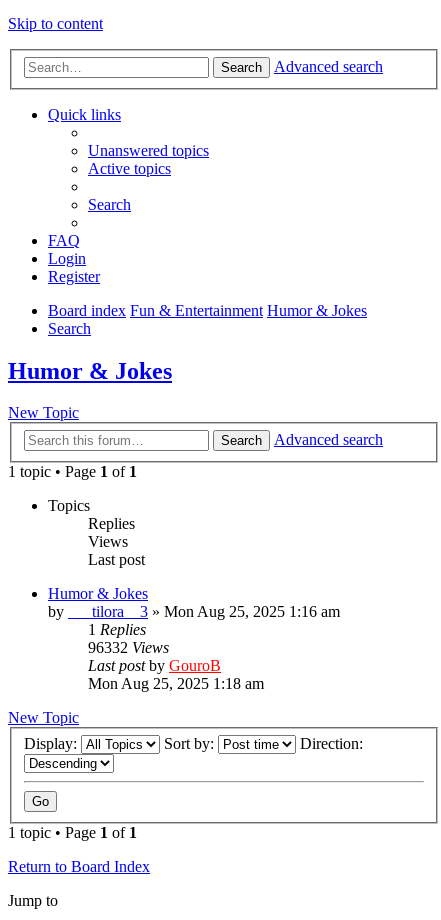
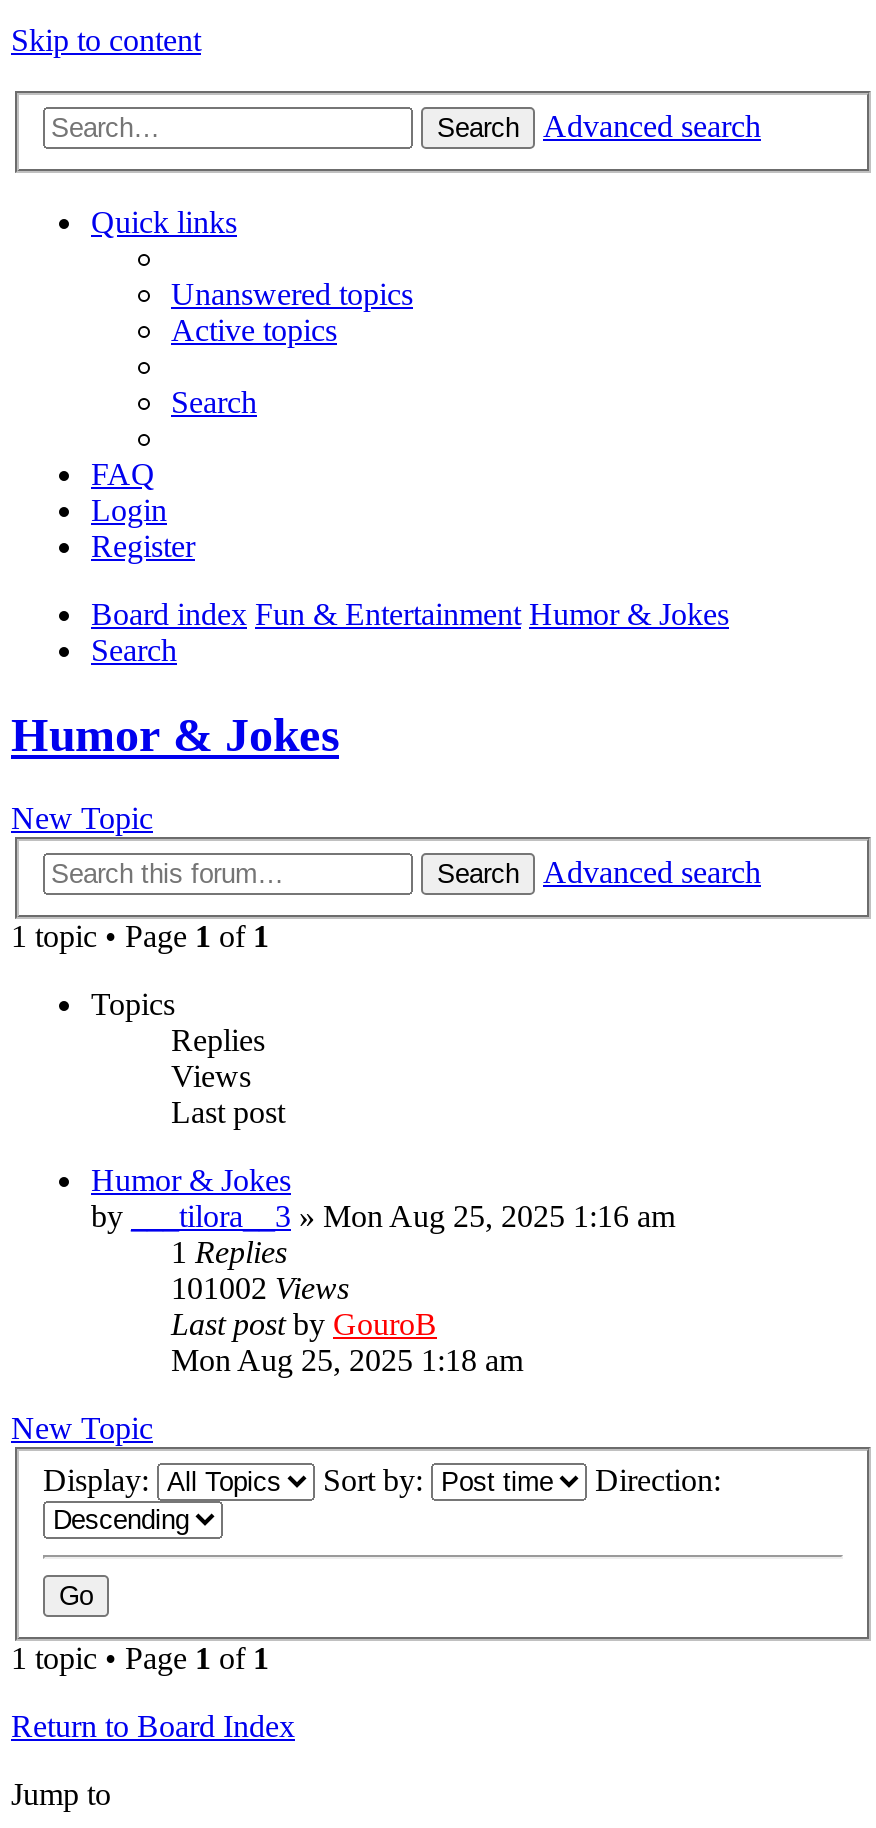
[88,639,169,656] 96332 Views -> [171,1271,349,1305] 101002 Views

